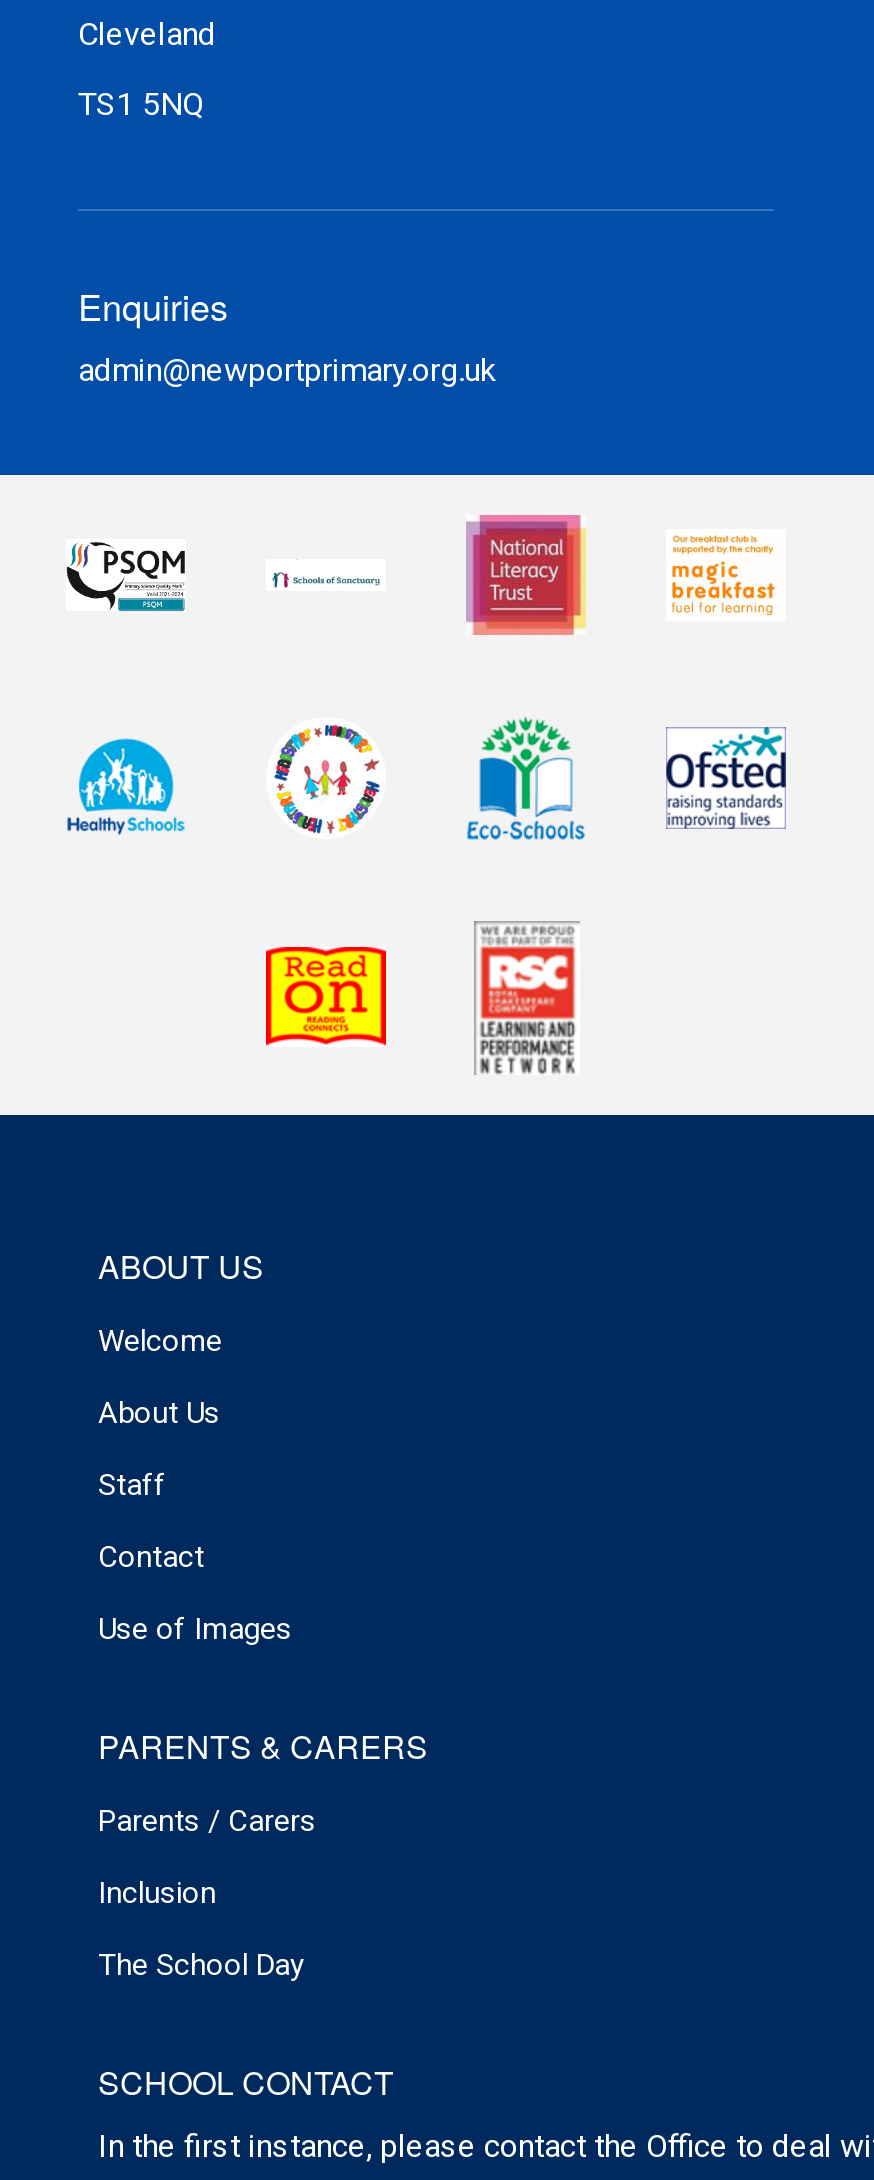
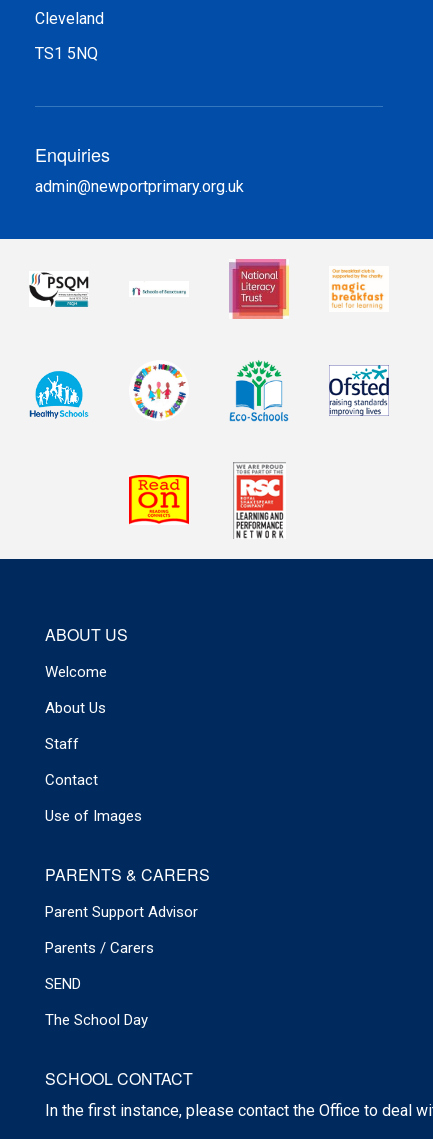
none -> [45,903,198,921] Parent Support Advisor
[98,1874,216,1910] Inclusion -> [45,975,81,993] SEND

